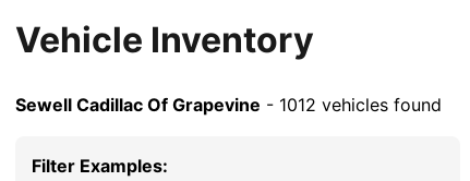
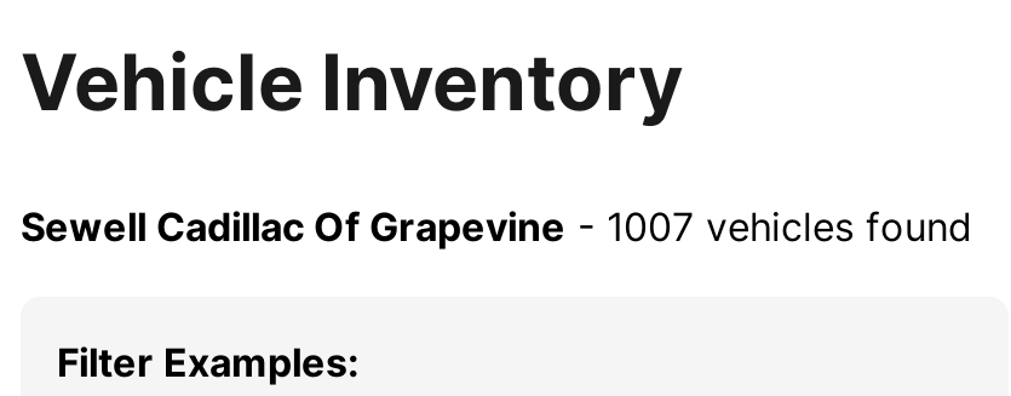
[15,94,442,115] Sewell Cadillac Of Grapevine - 1012 vehicles found -> [21,202,972,250] Sewell Cadillac Of Grapevine - 1007 vehicles found

